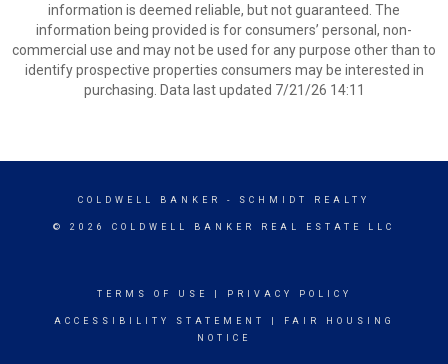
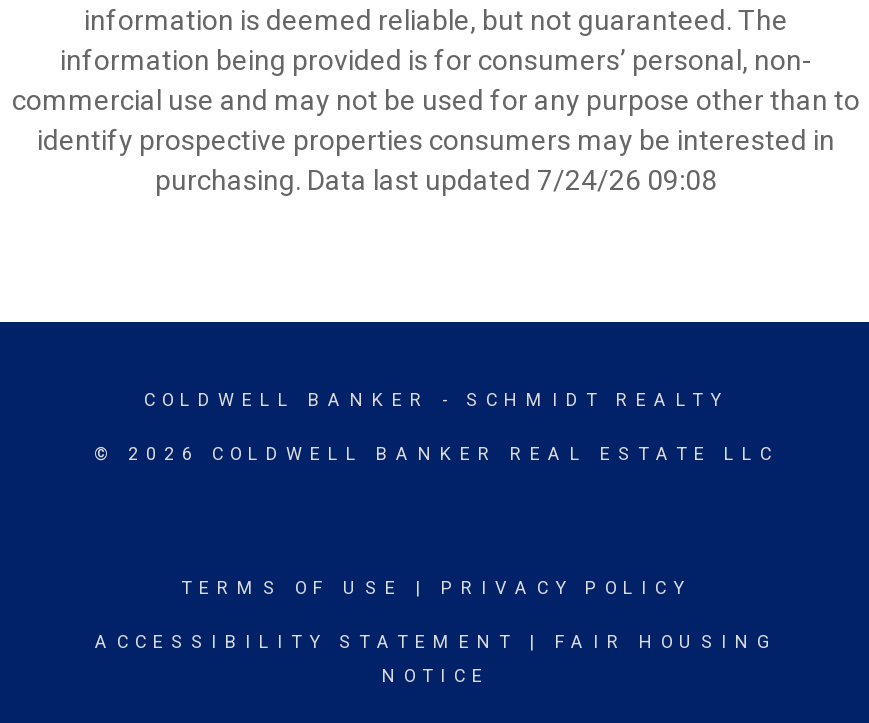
[83,82,364,98] purchasing. Data last updated 7/21/26 14:11 -> [155,164,717,196] purchasing. Data last updated 7/24/26 09:08

